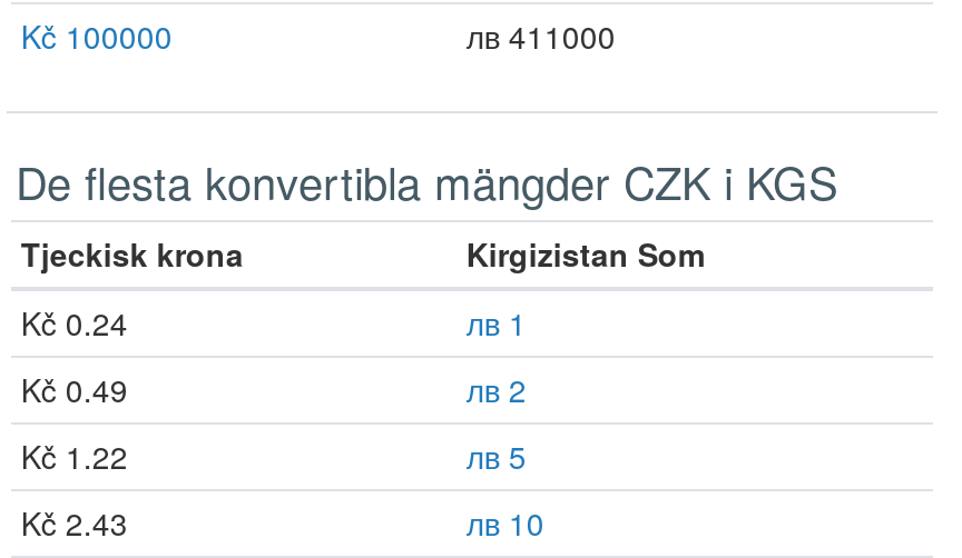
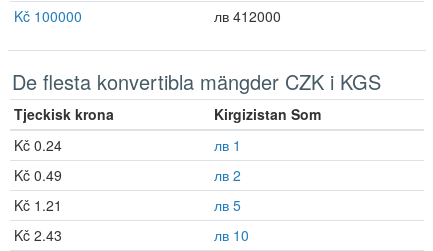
[466,13,616,58] лв 411000 -> [214,6,281,26] лв 412000
[21,434,128,478] Kč 1.22 -> [14,195,62,215] Kč 1.21

